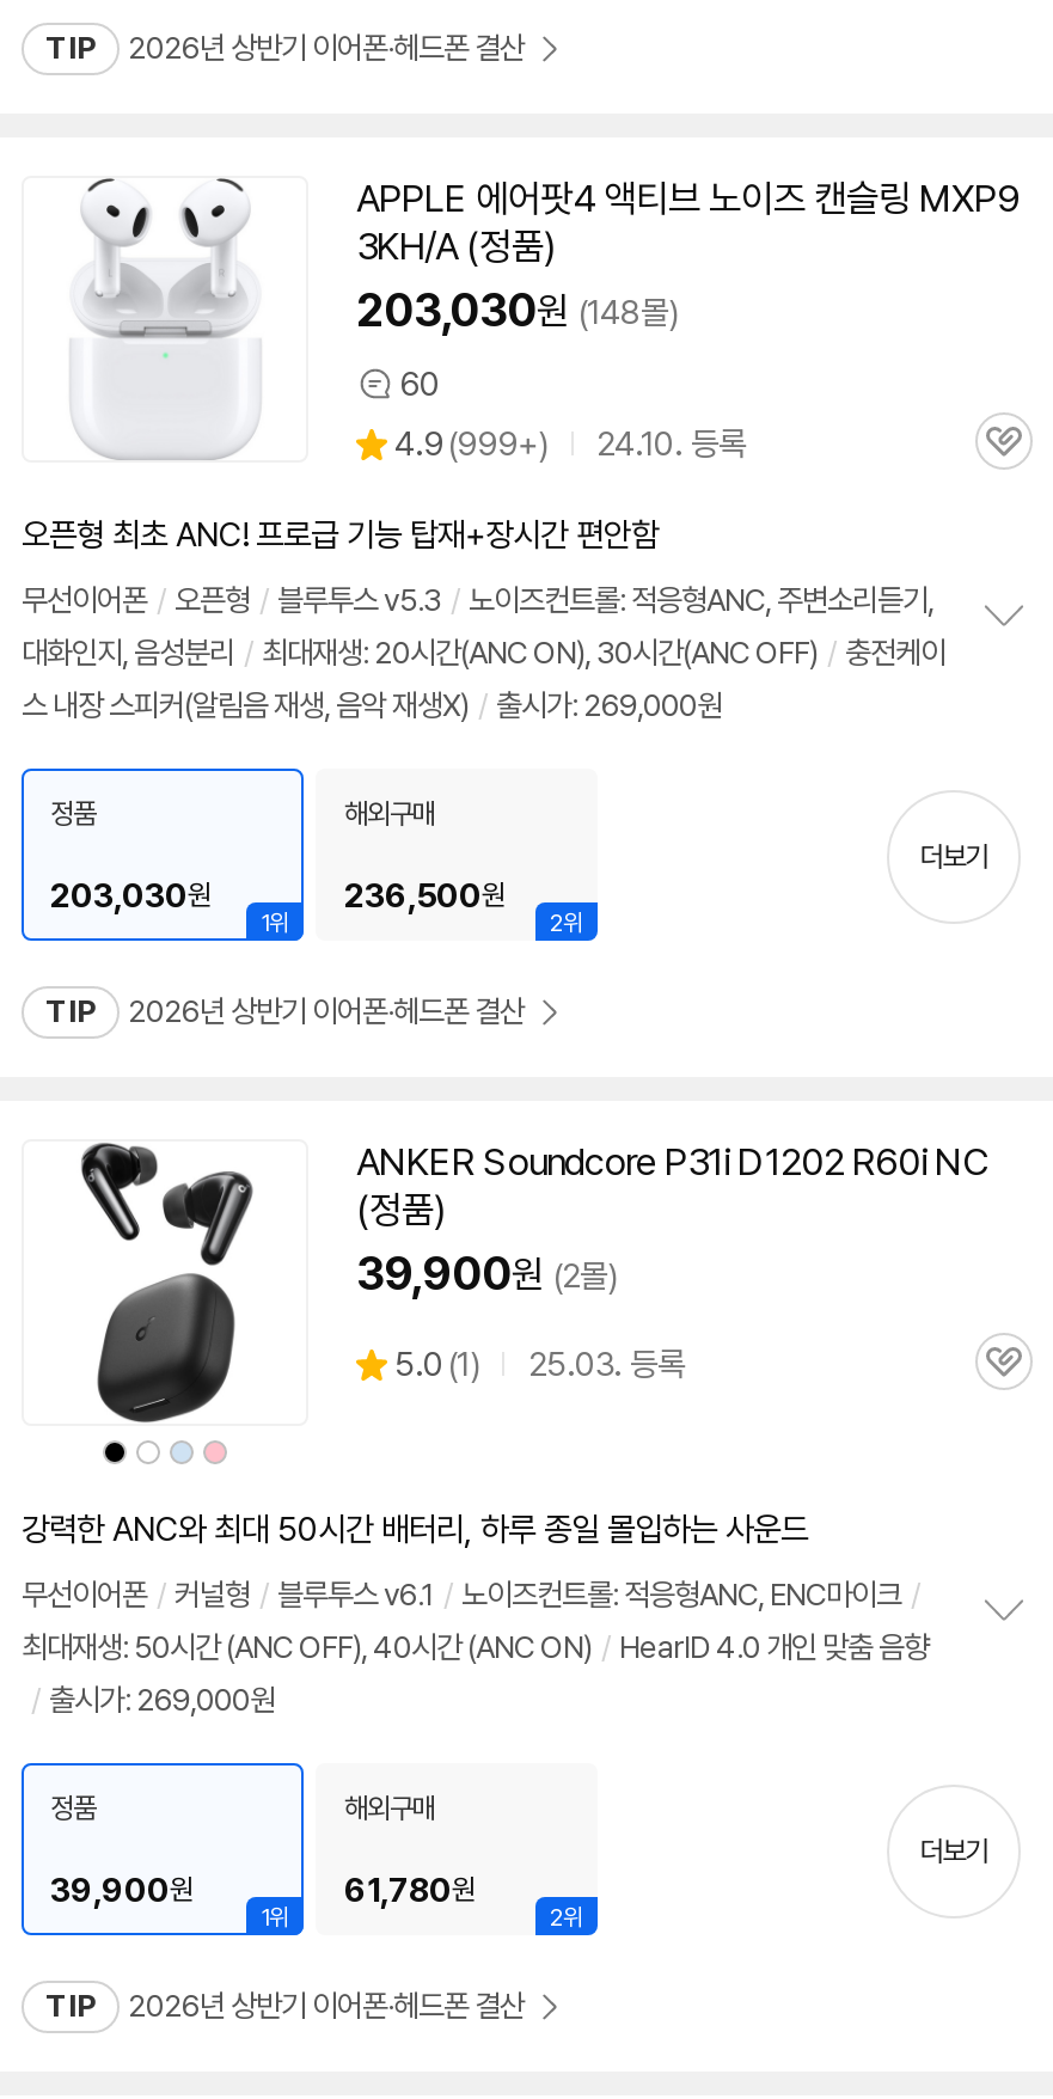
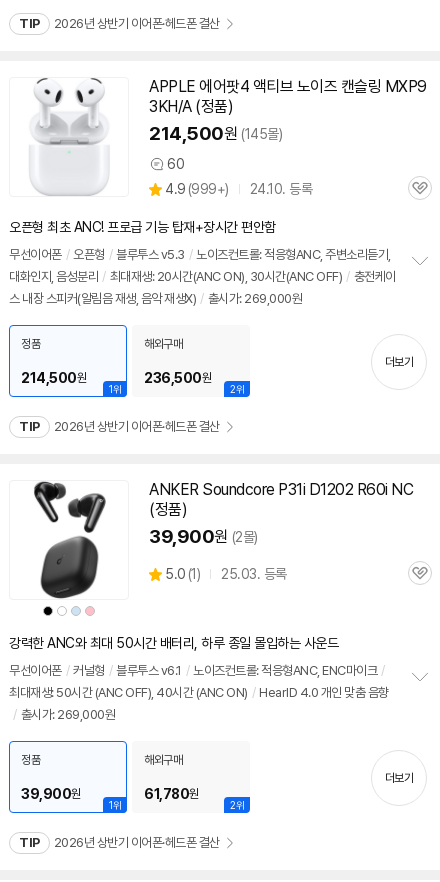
[356,283,677,338] 203,030원 (148몰) -> [149,122,282,145] 214,500원 (145몰)
[50,876,210,914] 203,030원 -> [21,370,86,386] 214,500원

